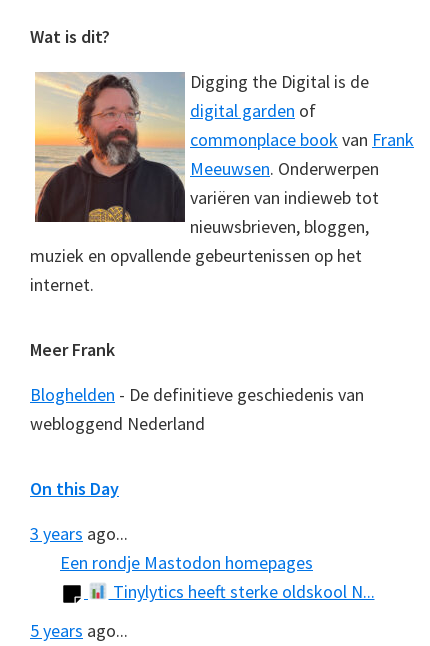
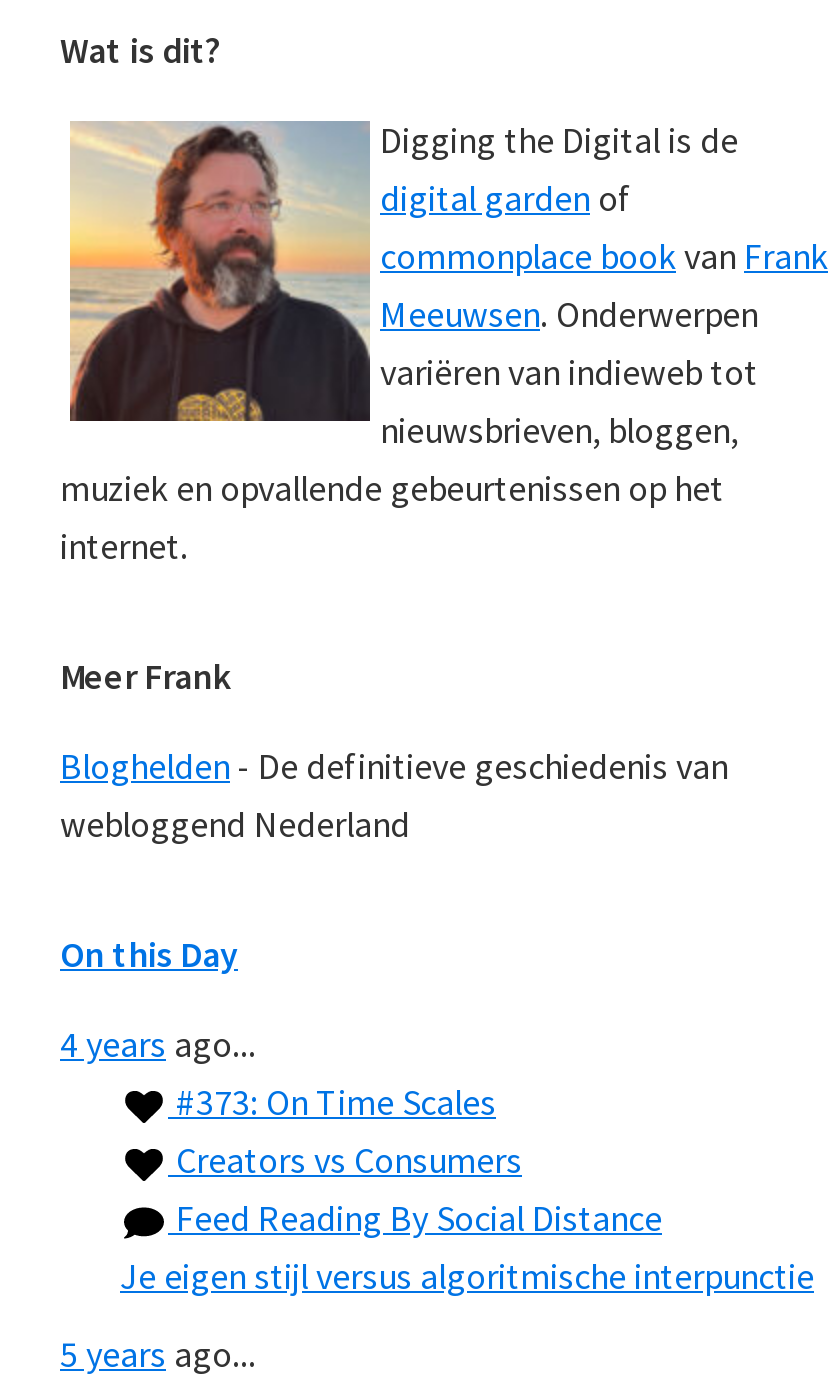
[30,522,374,603] 3 years ago... | Een rondje Mastodon homepages | Tinylytics heeft sterke oldskool N... -> [60,1021,814,1299] 4 years ago... | #373: On Time Scales | Creators vs Consumers | Feed Reading By Social Distance | Je eigen stijl versus algoritmische interpunctie

